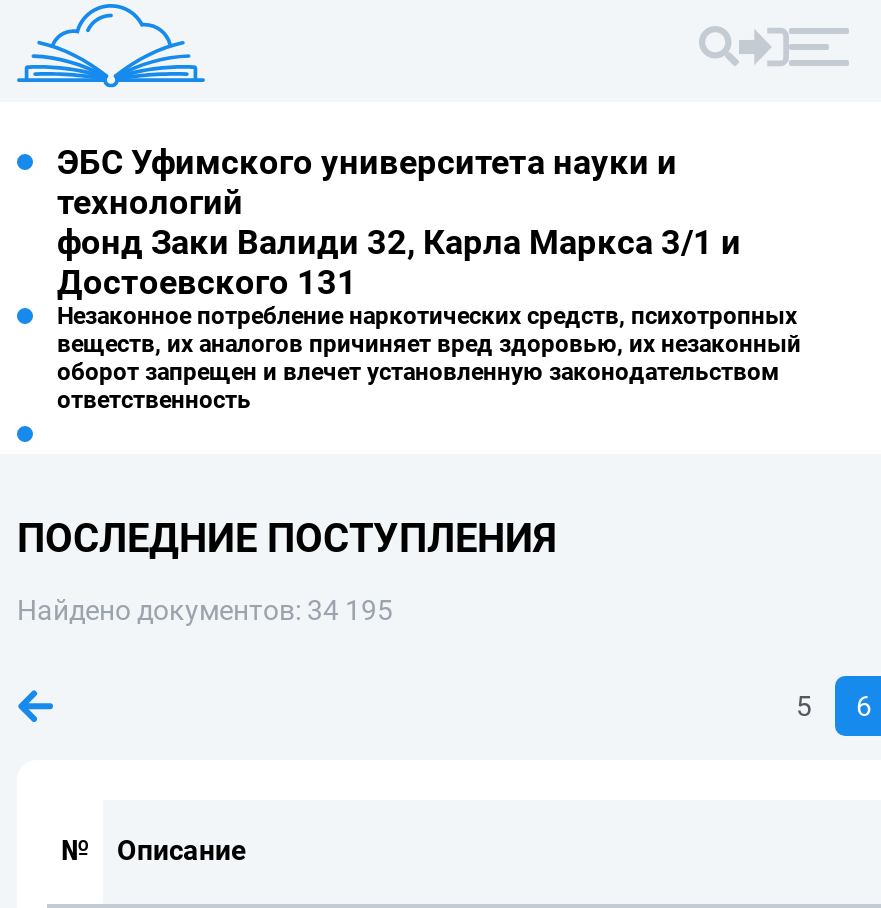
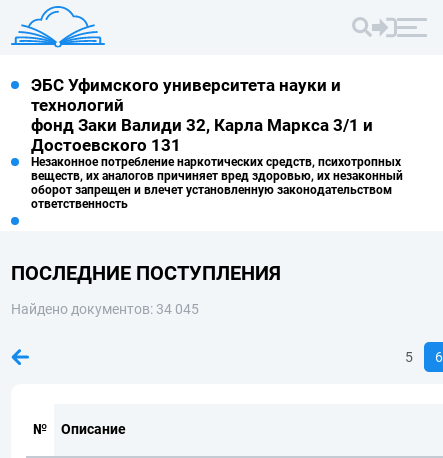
[17,594,393,626] Найдено документов: 34 195 -> [11,301,199,317] Найдено документов: 34 045

